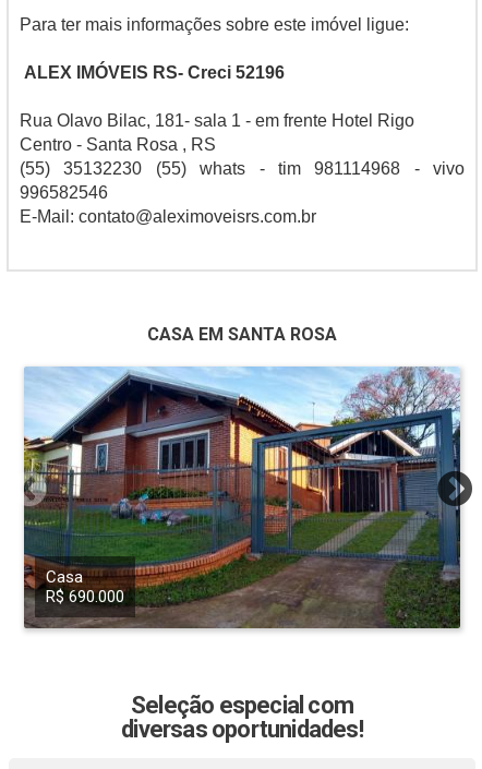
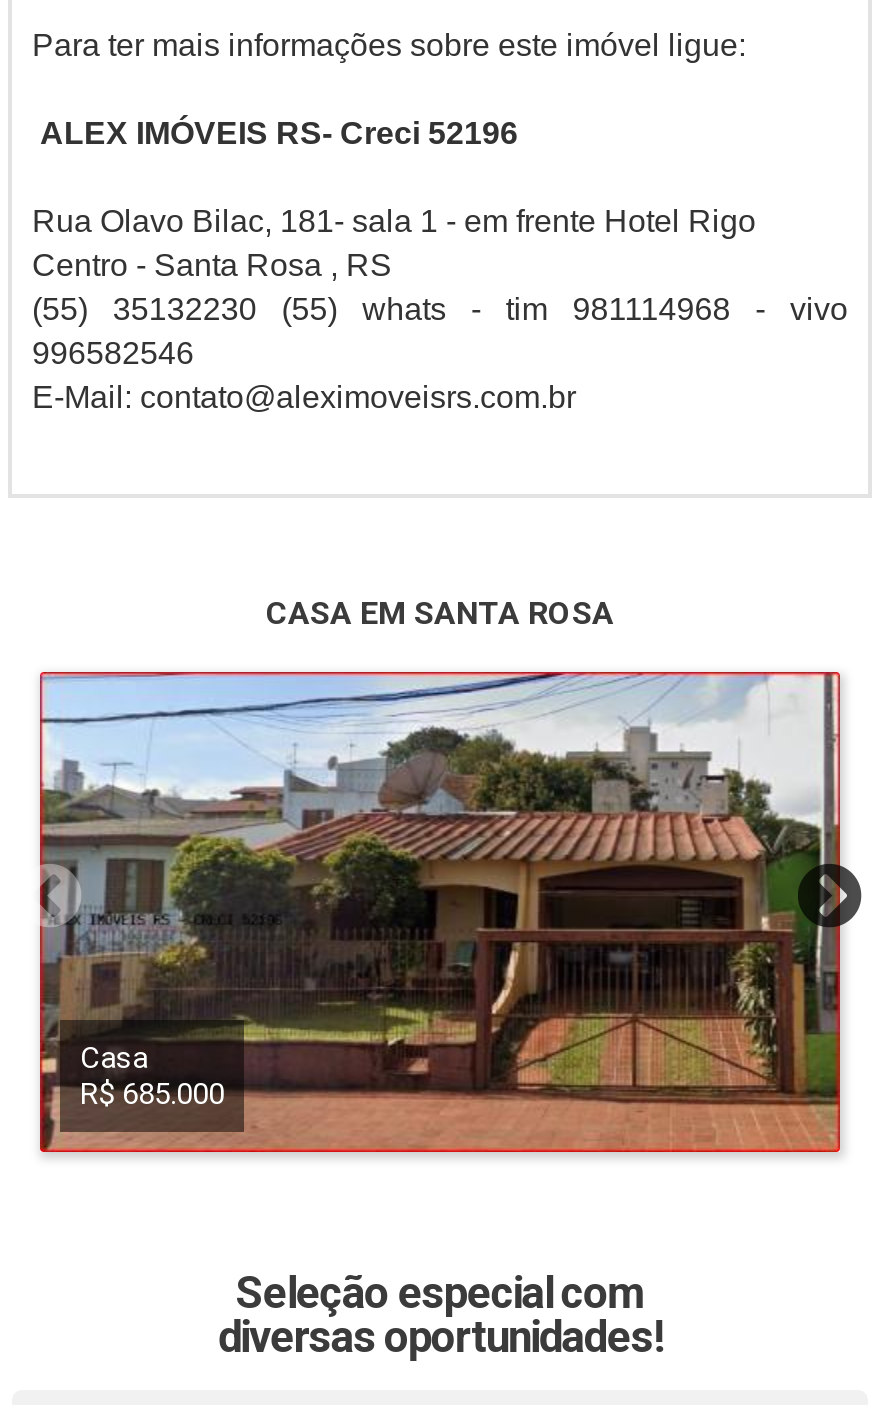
[23,365,461,629] [image] | R$ 690.000 -> [38,670,842,1154] [image] | R$ 685.000

